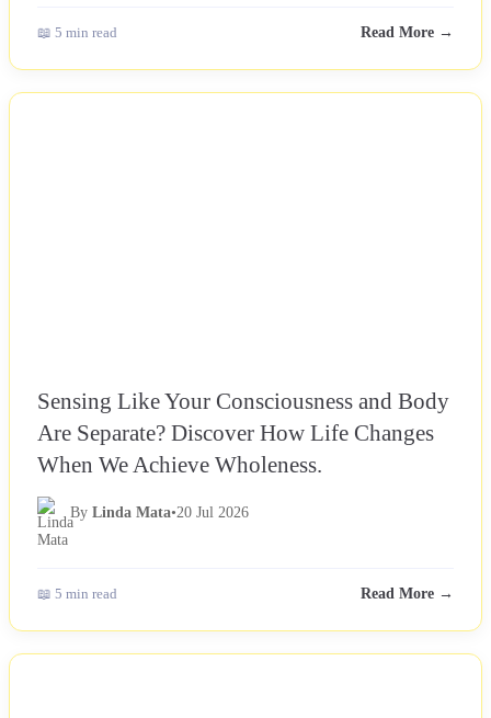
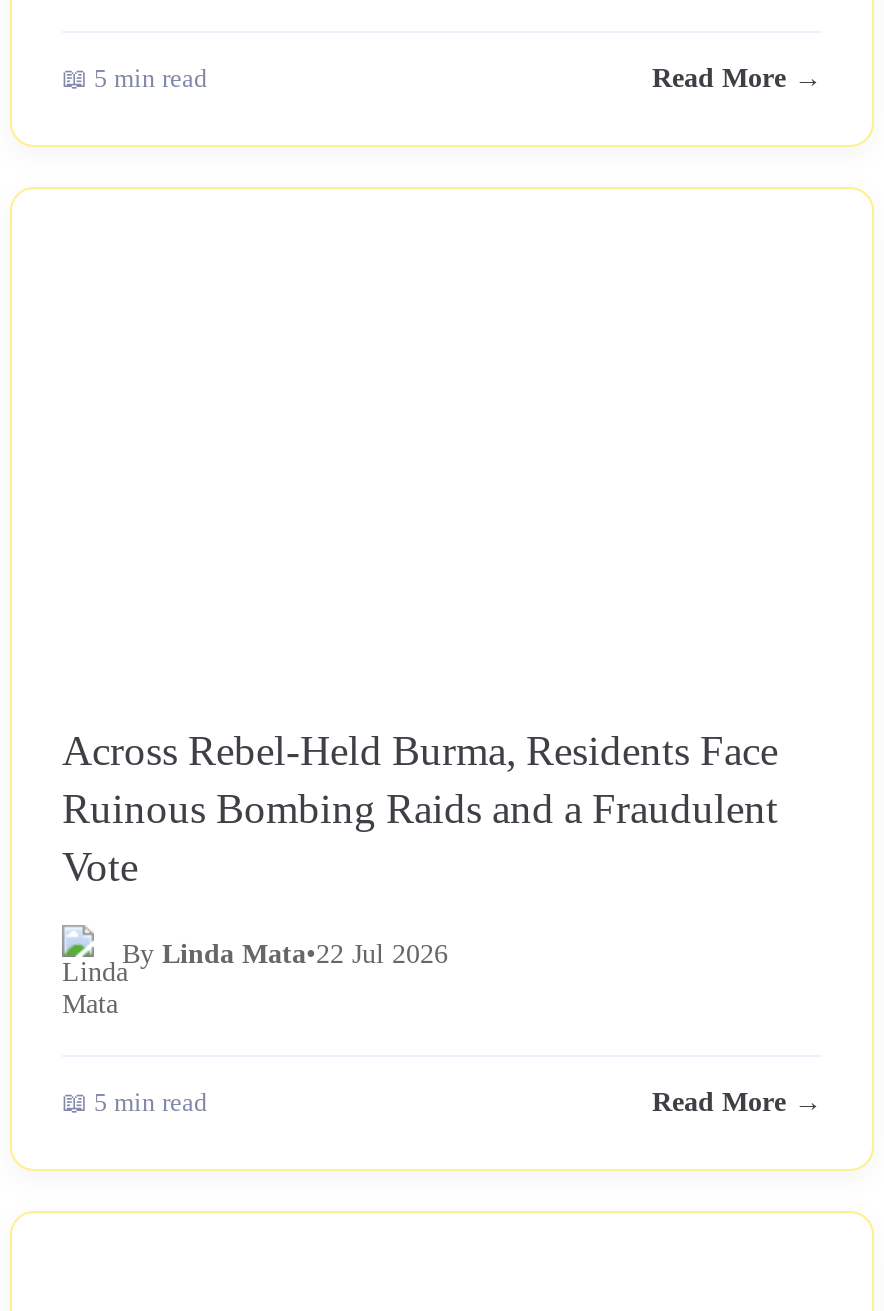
[37,388,449,477] Sensing Like Your Consciousness and Body | Are Separate? Discover How Life Changes | When We Achieve Wholeness. -> [62,727,778,889] Across Rebel-Held Burma, Residents Face | Ruinous Bombing Raids and a Fraudulent | Vote
[70,504,249,521] By Linda Mata•20 Jul 2026 -> [122,939,448,969] By Linda Mata•22 Jul 2026

